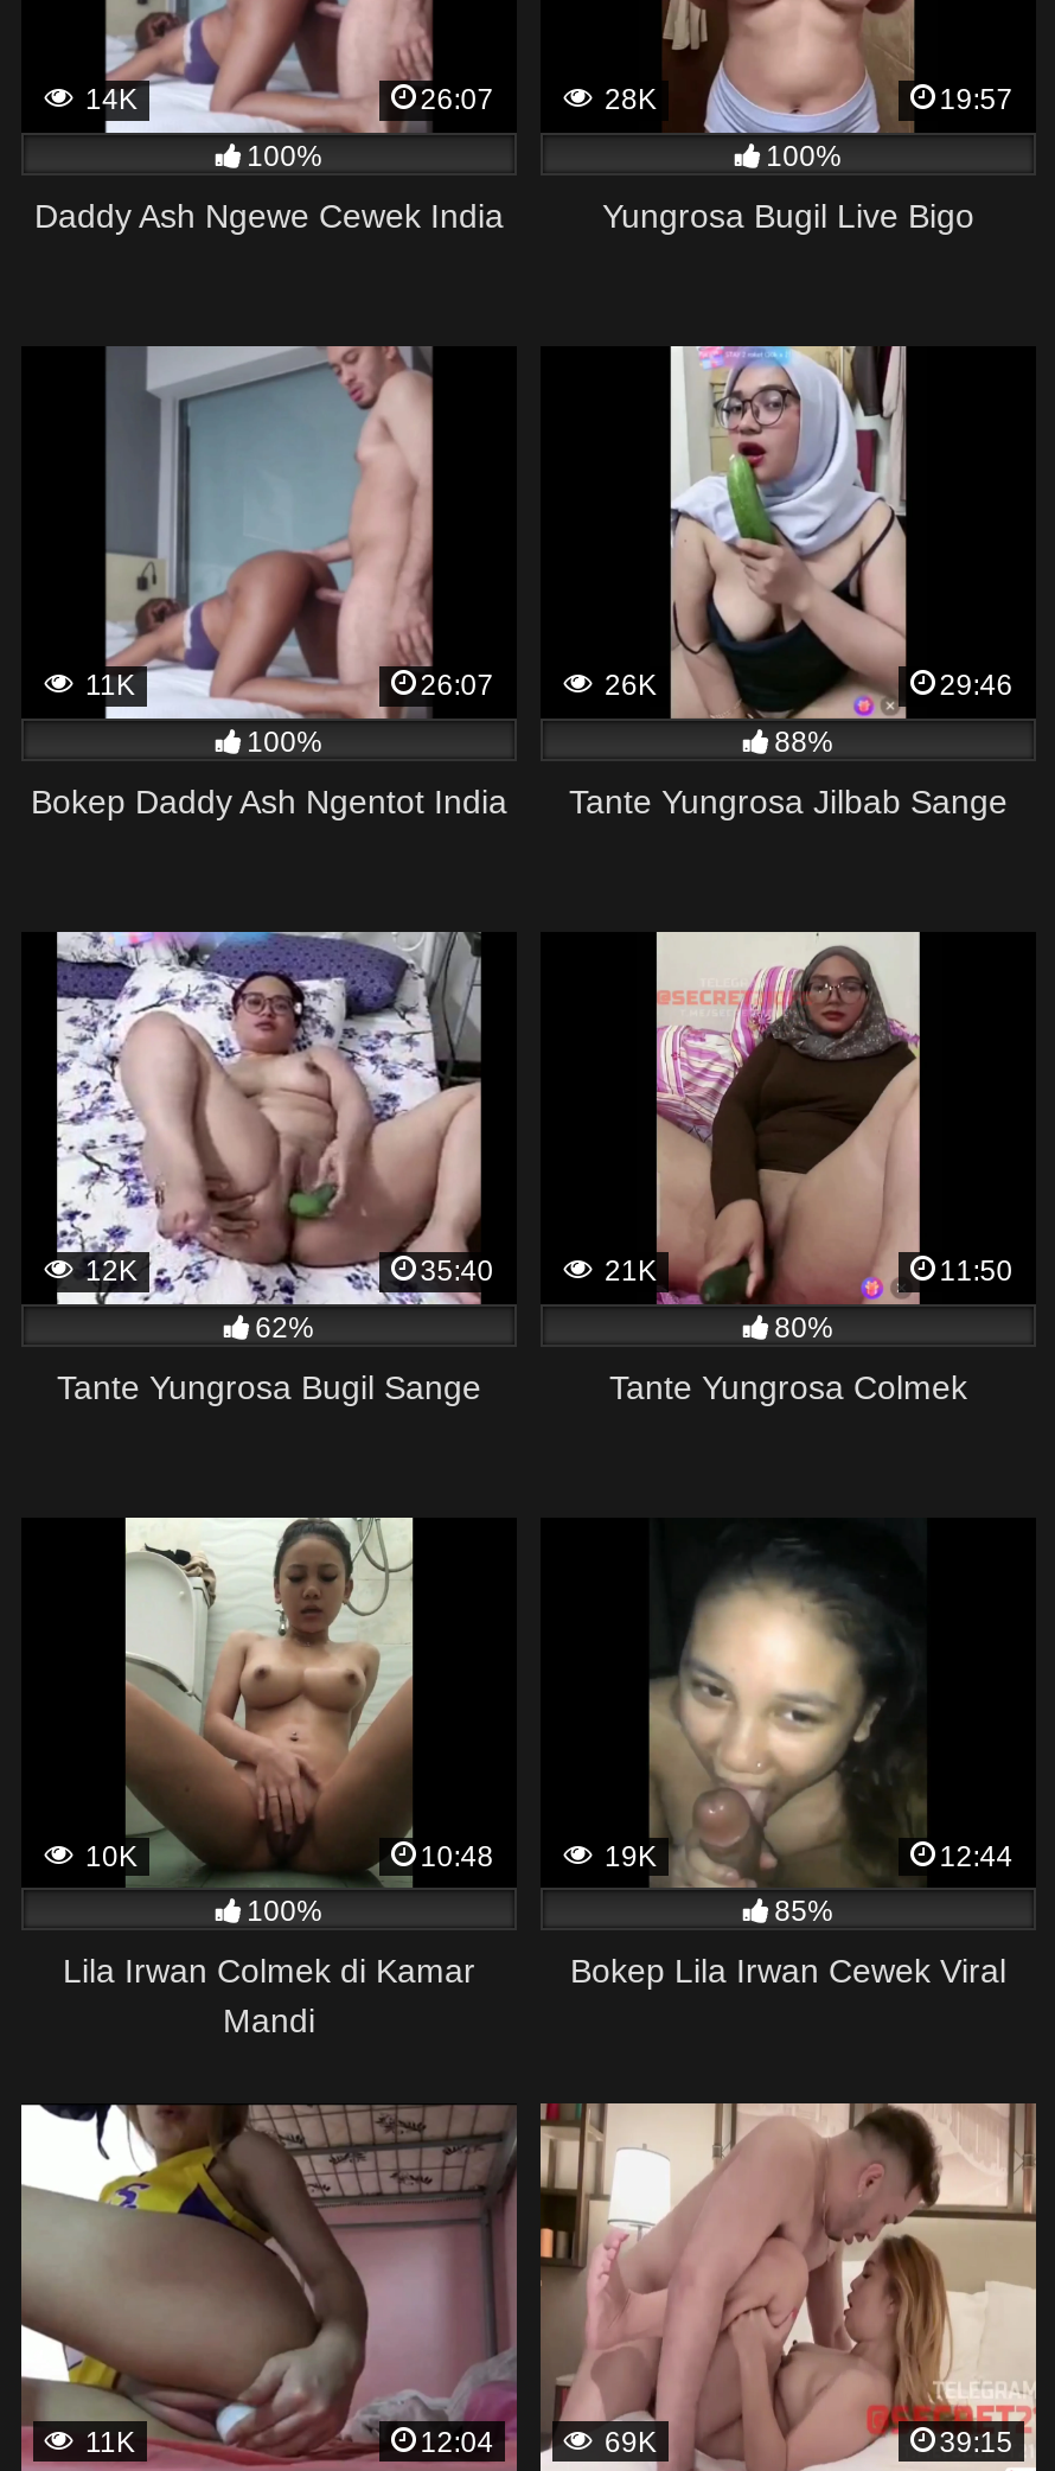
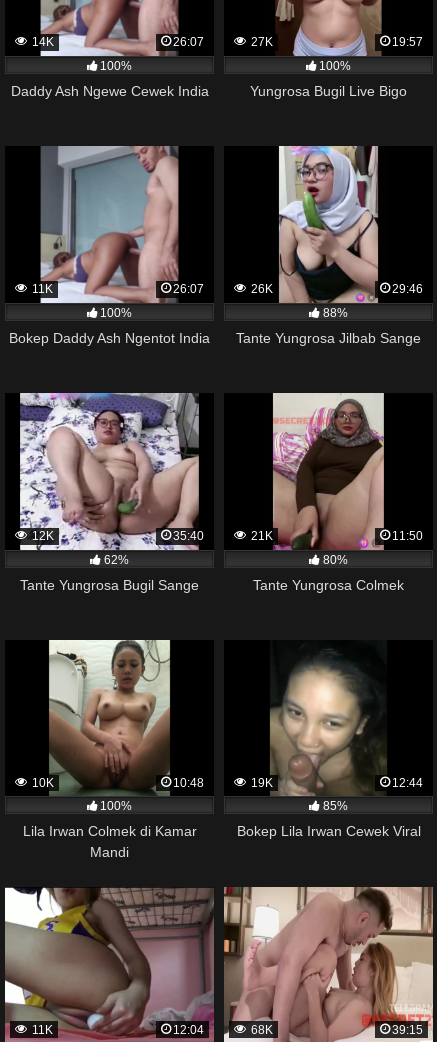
[597,84,657,117] 28K -> [248,35,273,49] 27K
[597,2426,657,2459] 69K -> [248,1023,273,1037] 68K

